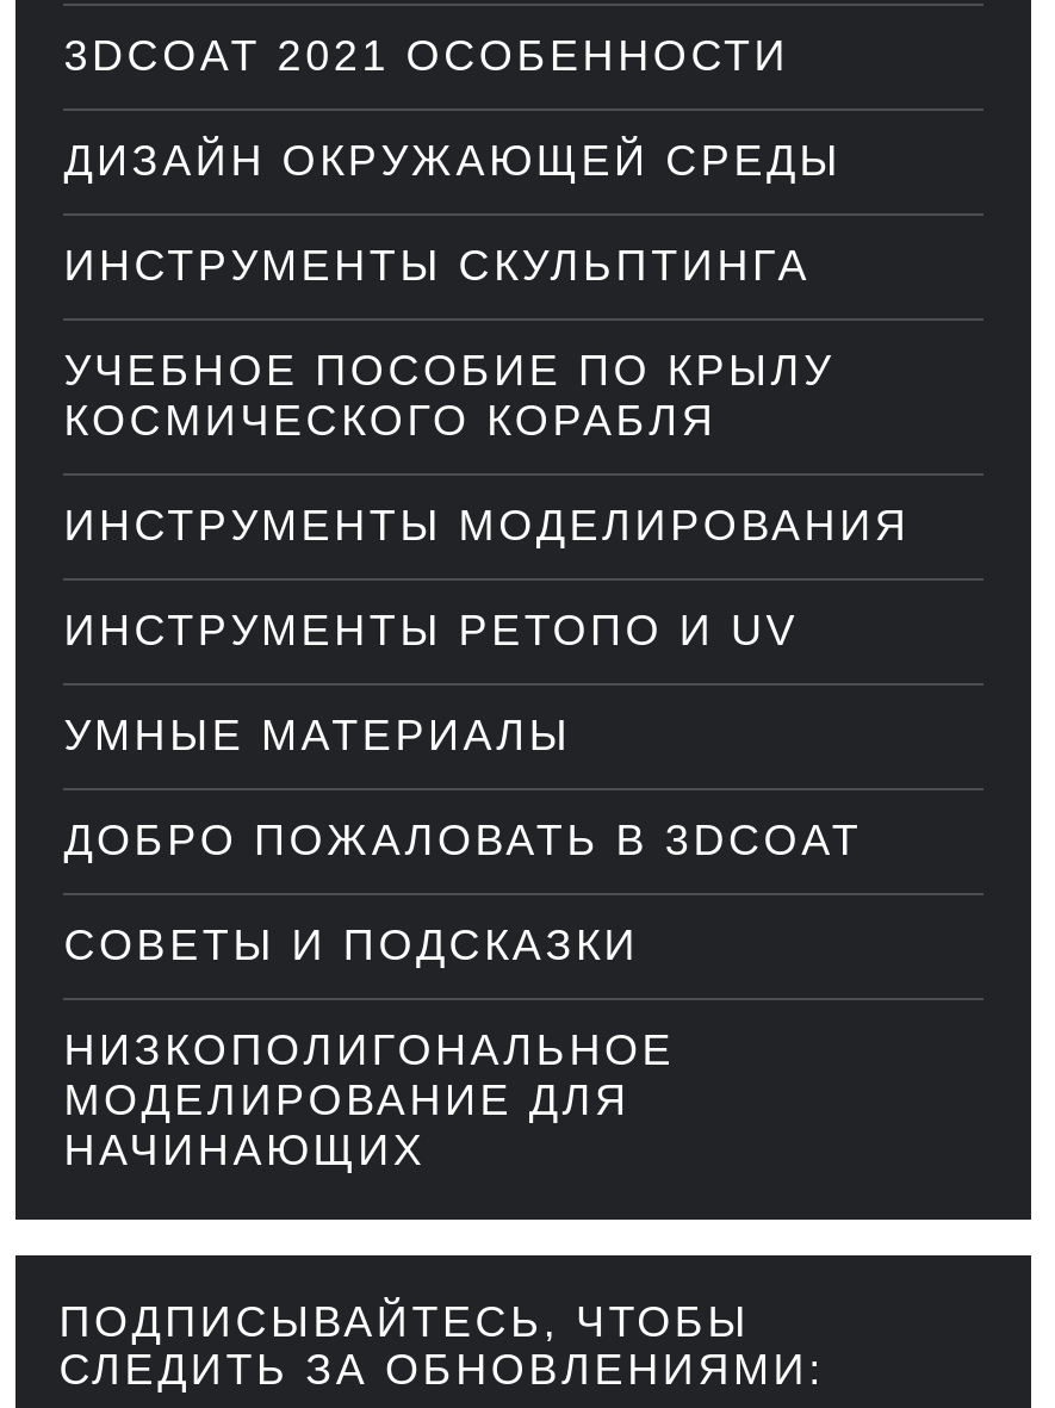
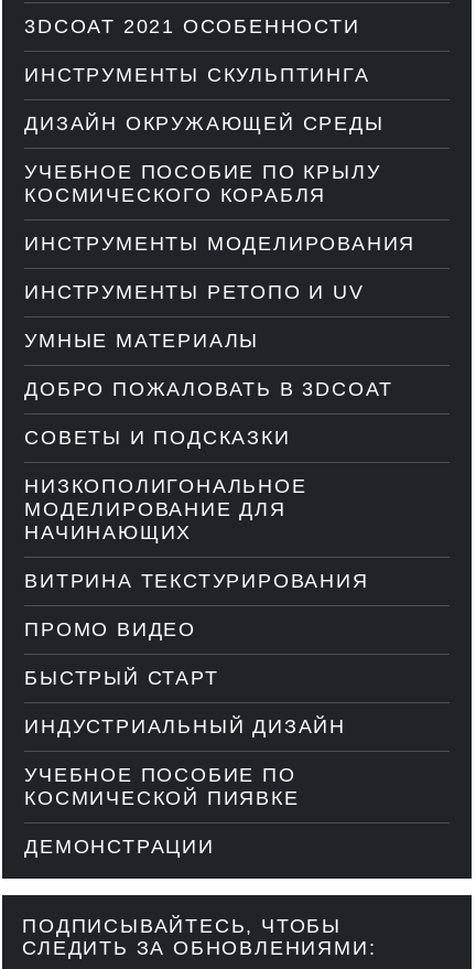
moved [64,137,842,185] -> [24,112,384,134]: ДИЗАЙН ОКРУЖАЮЩЕЙ СРЕДЫ
moved [64,242,811,290] -> [24,64,370,86]: ИНСТРУМЕНТЫ СКУЛЬПТИНГА
none -> [24,570,369,858] ВИТРИНА ТЕКСТУРИРОВАНИЯ | ПРОМО ВИДЕО | БЫСТРЫЙ СТАРТ | ИНДУСТРИАЛЬНЫЙ ДИЗАЙН | УЧЕБНОЕ ПОСОБИЕ ПО | КОСМИЧЕСКОЙ ПИЯВКЕ | ДЕМОНСТРАЦИИ

